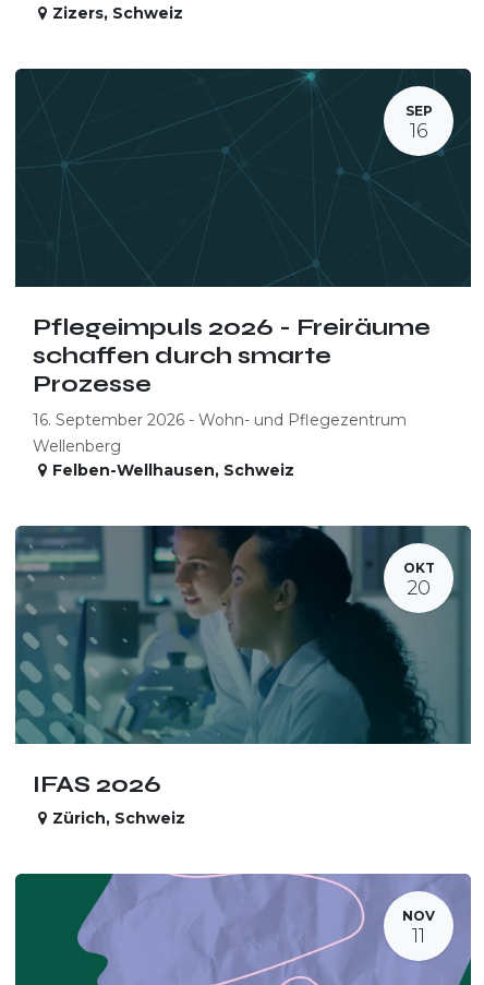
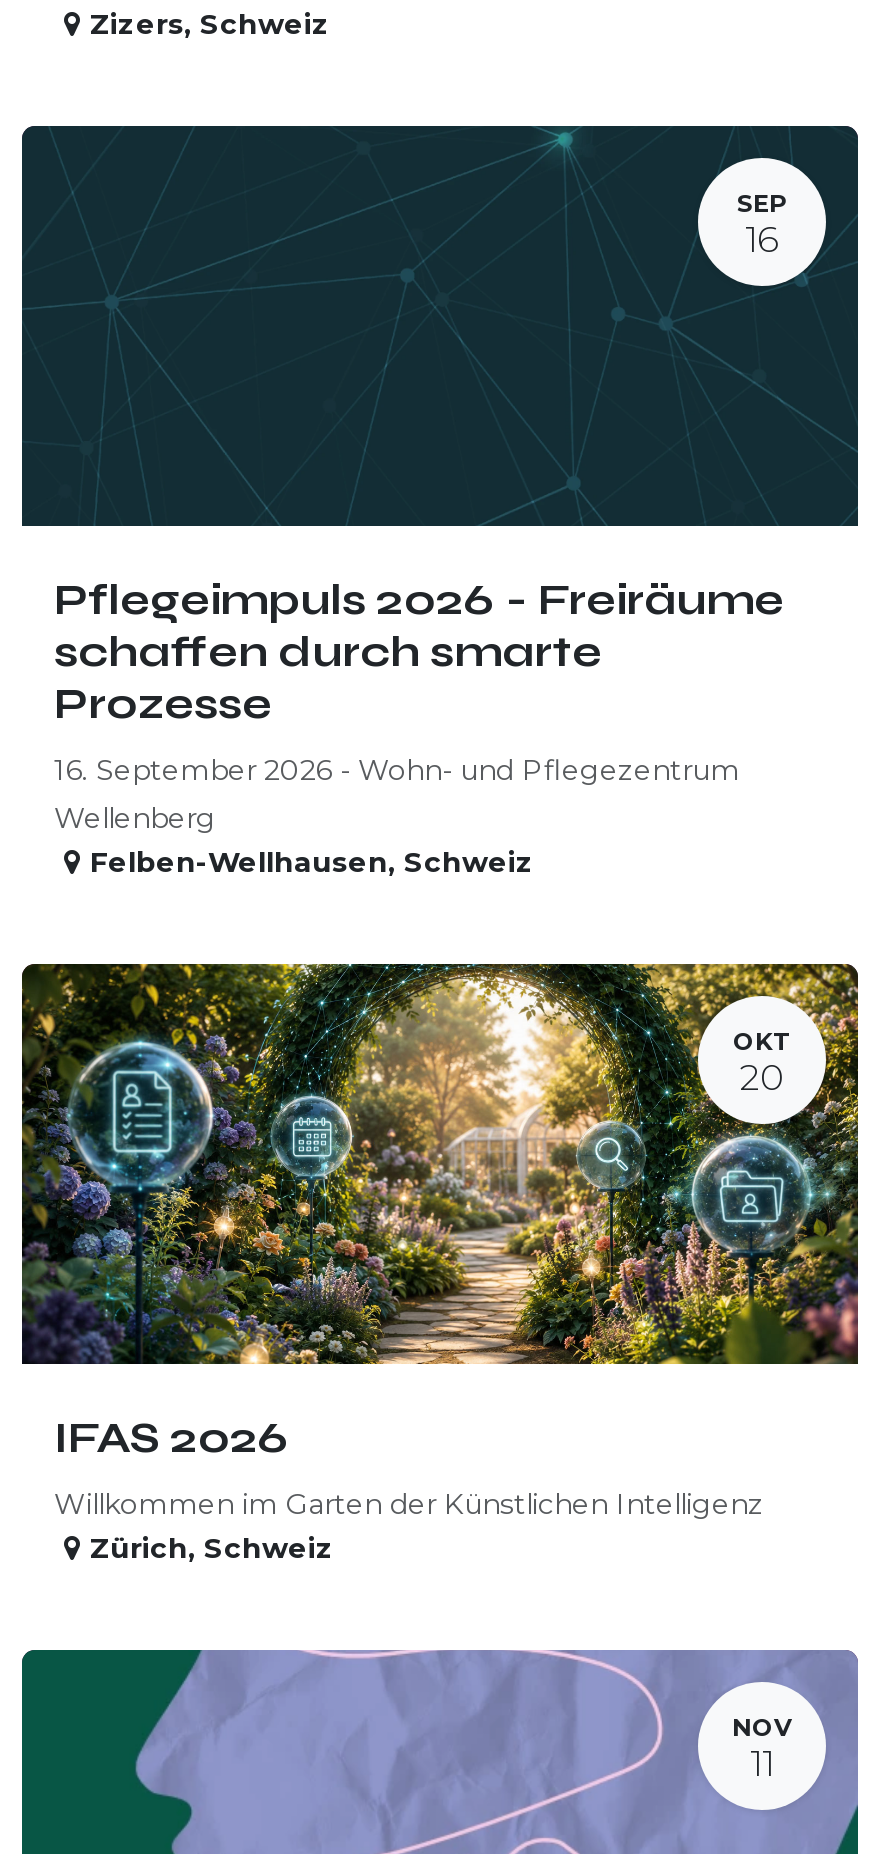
[14,525,472,745] [image] -> [20,962,860,1366] [image]
none -> [54,1486,764,1522] Willkommen im Garten der Künstlichen Intelligenz

